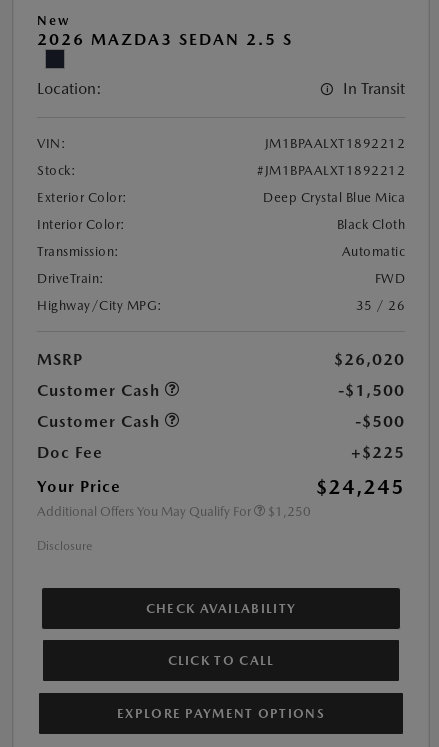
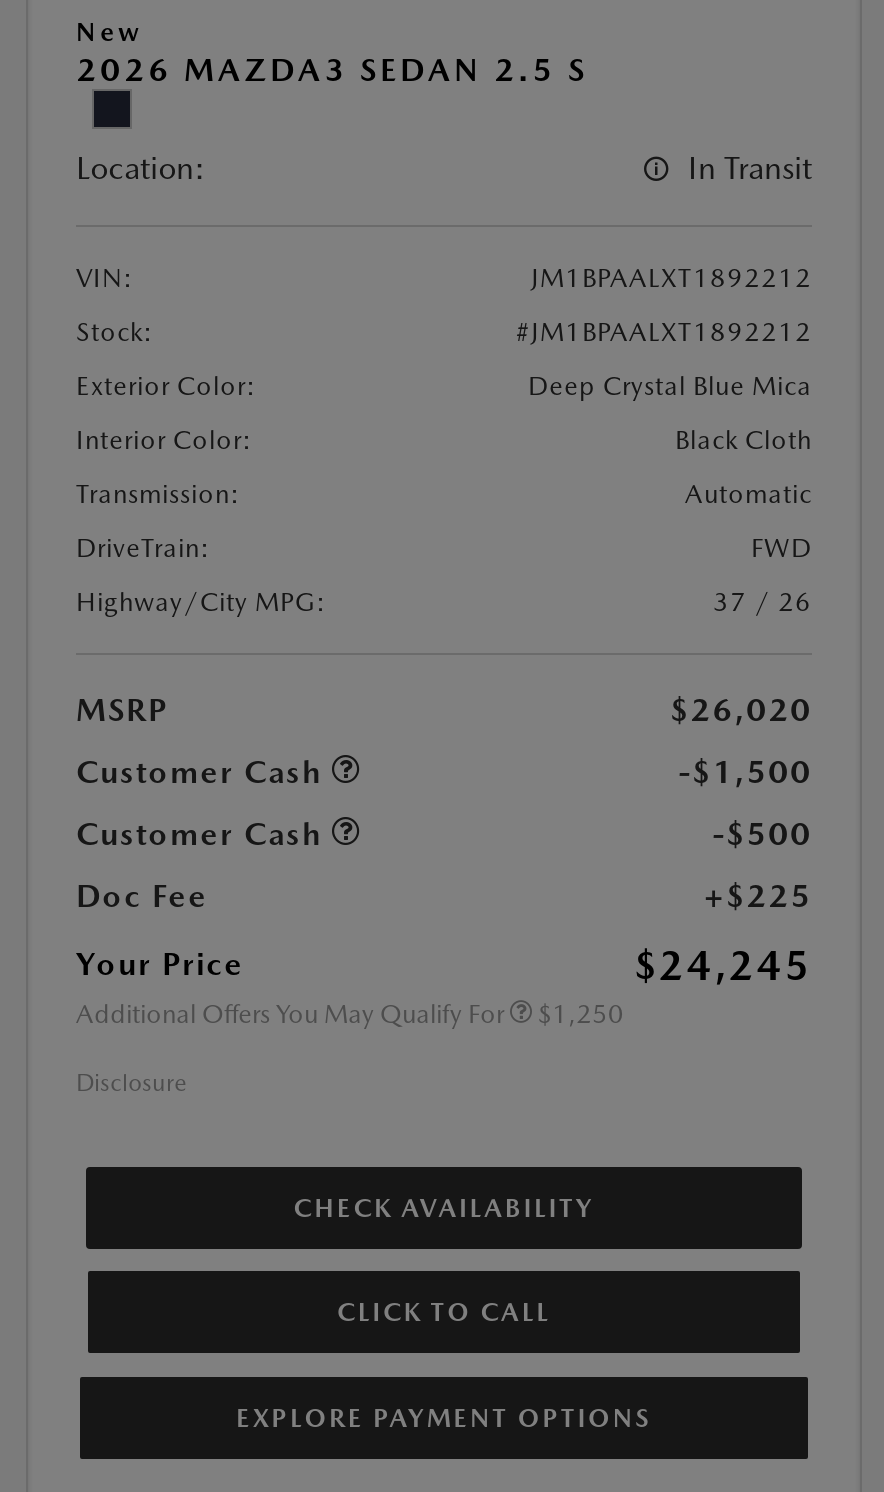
[355,298,405,313] 35 / 26 -> [713,587,812,617] 37 / 26

